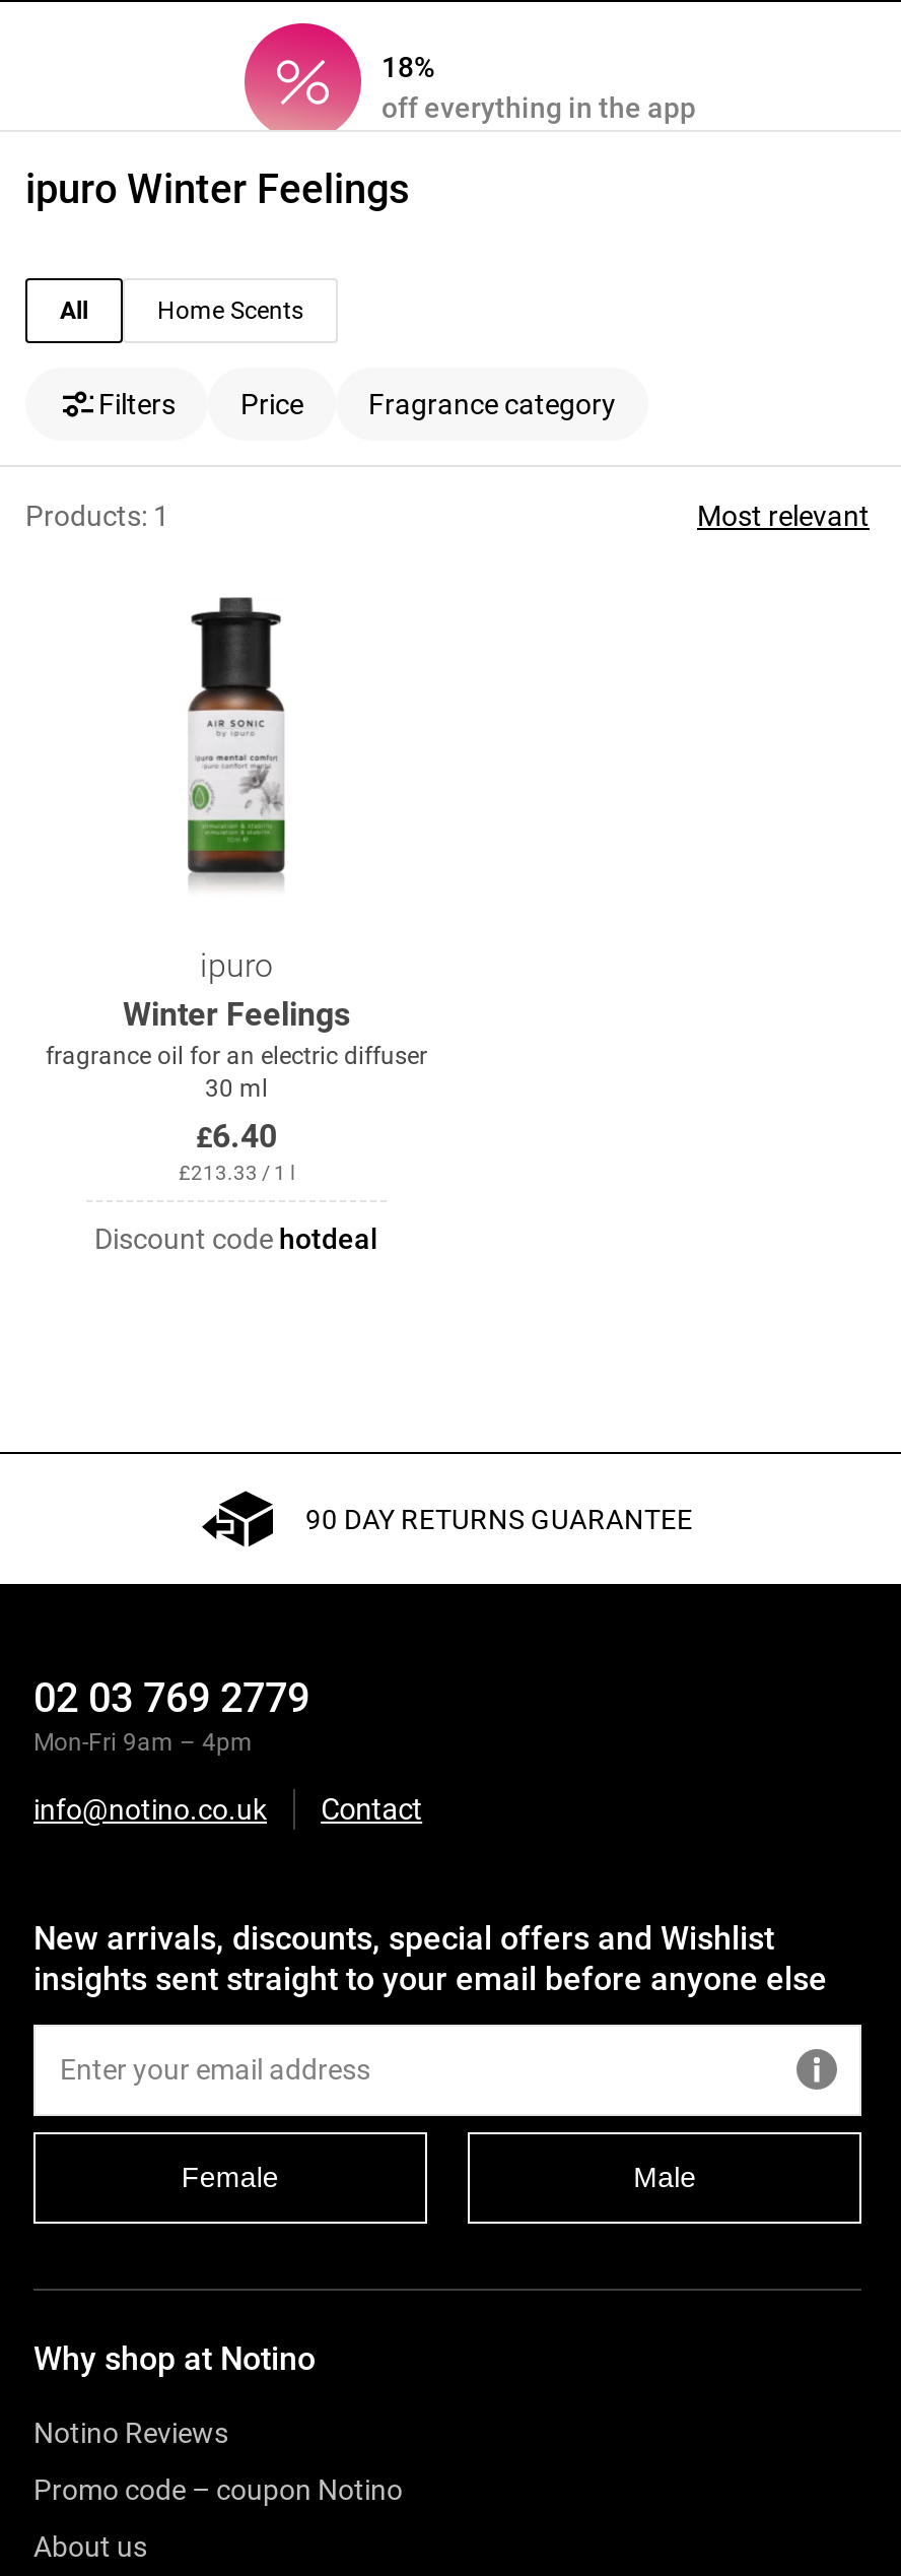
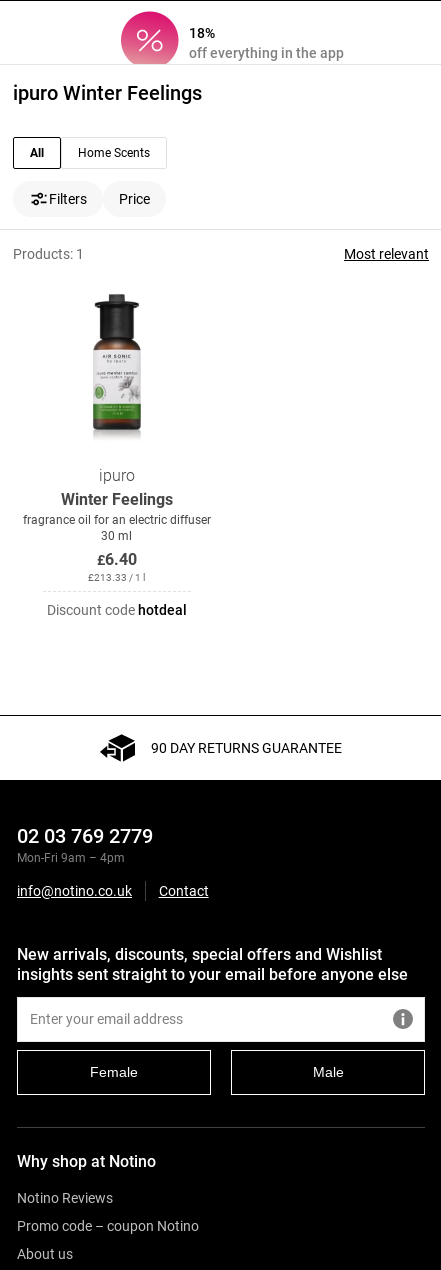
[368,388,616,421] Fragrance category -> none

